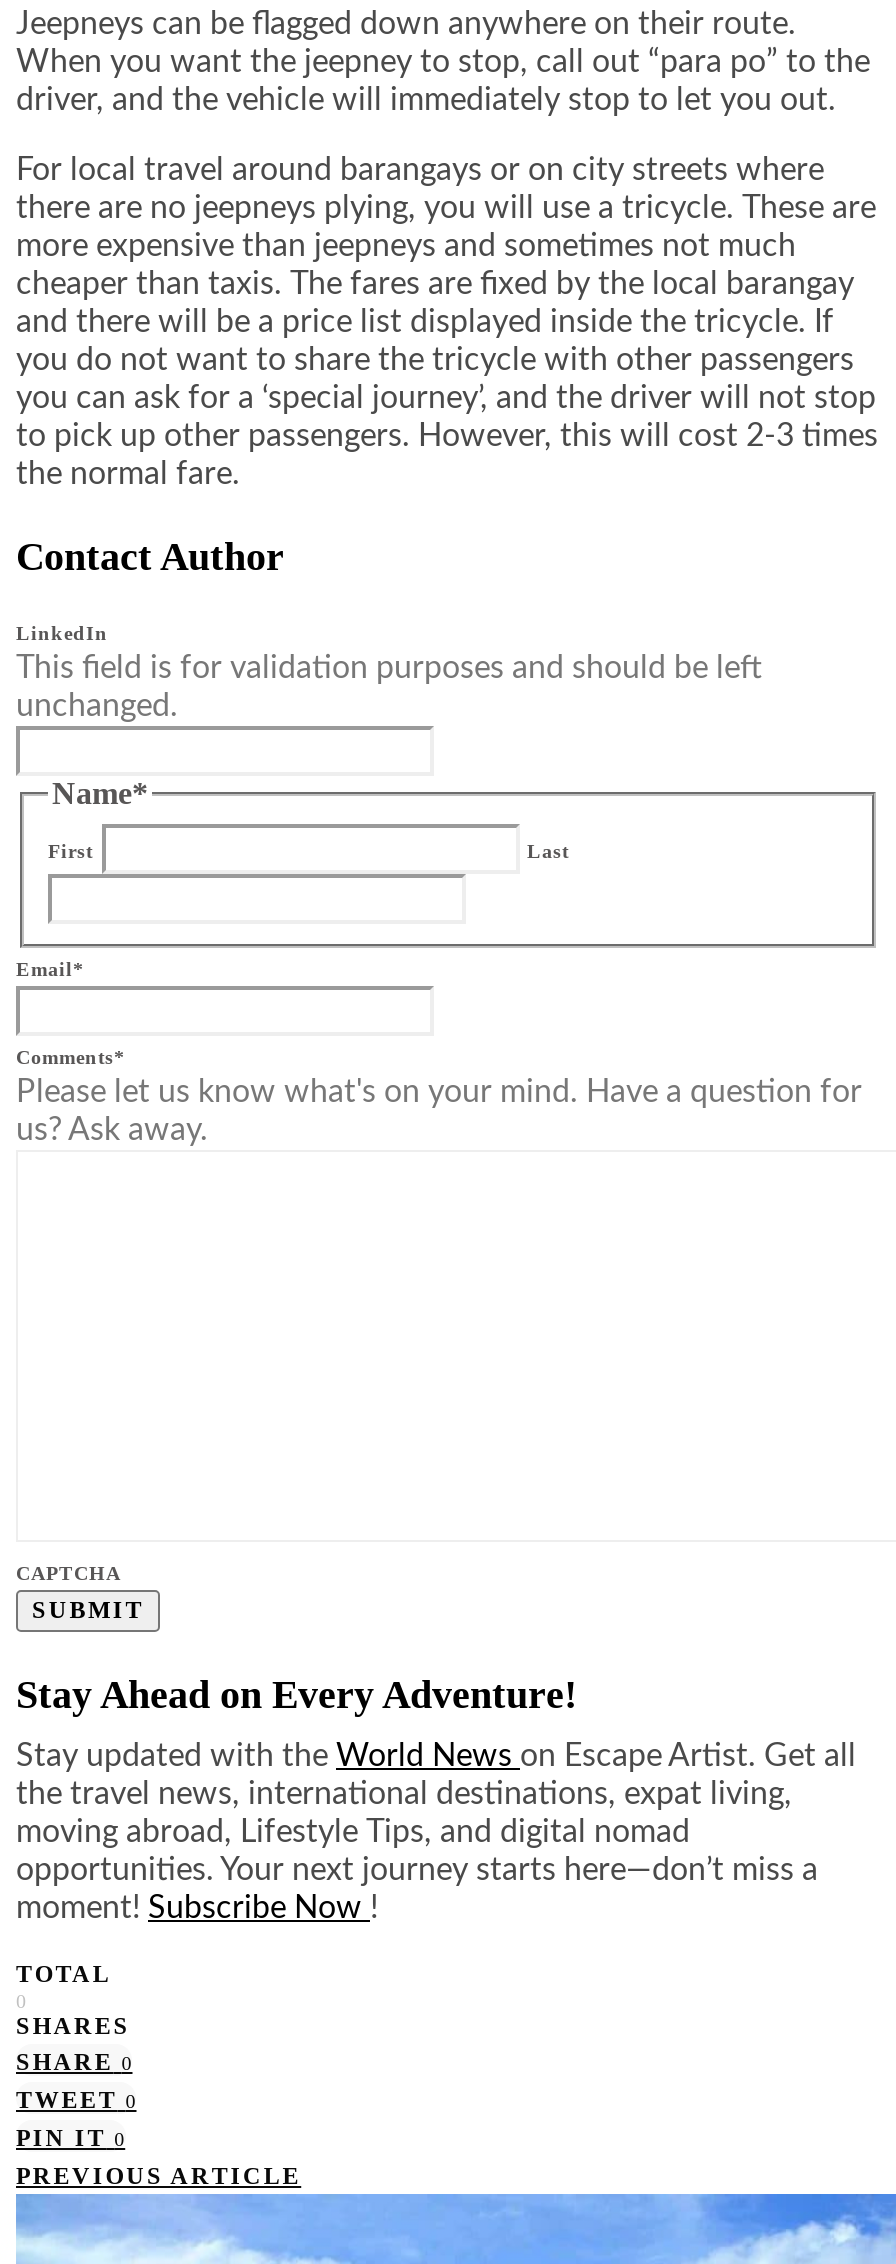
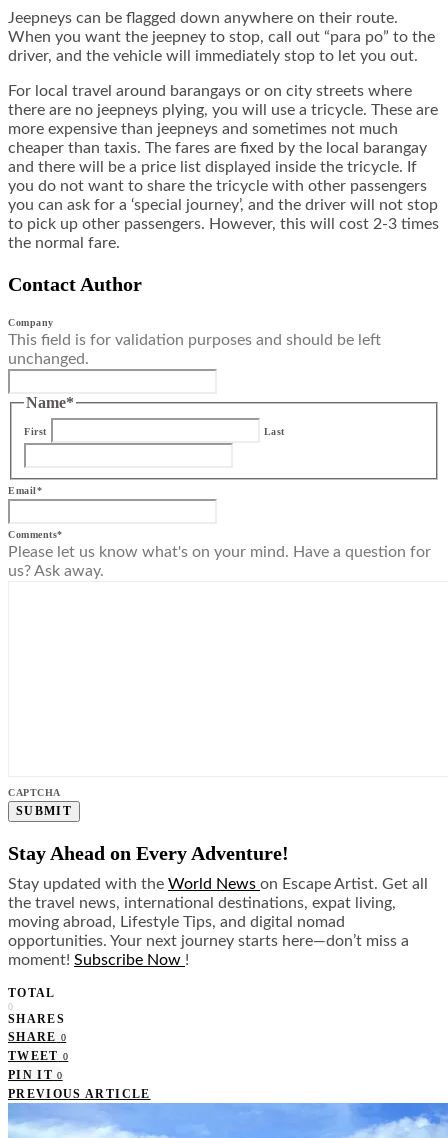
[16,622,108,644] LinkedIn -> [8,317,53,328] Company

